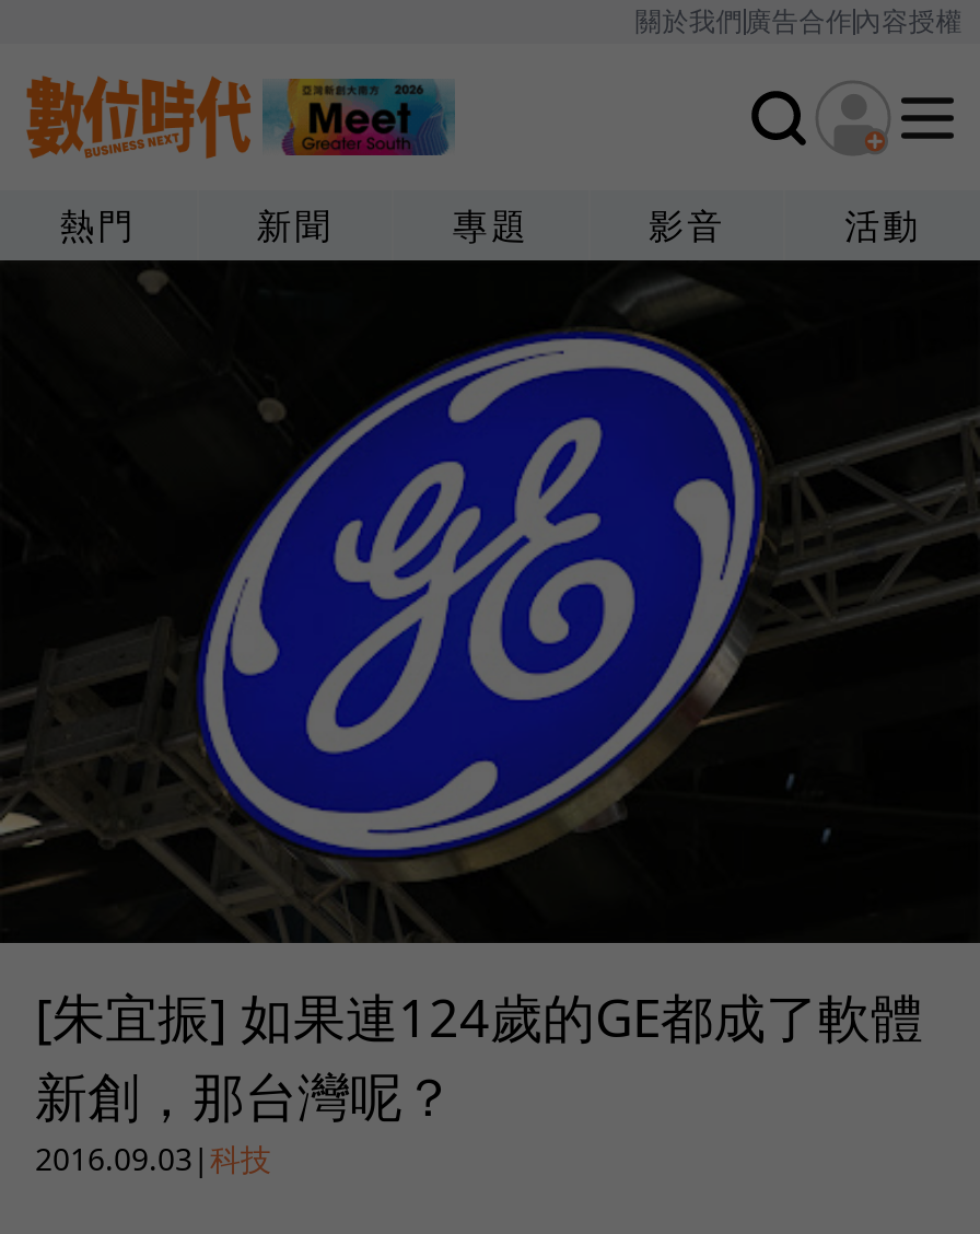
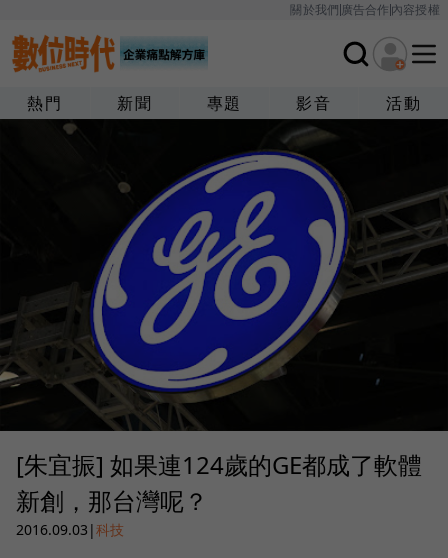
[271,77,451,158] [image] -> [123,36,205,71] [image]

